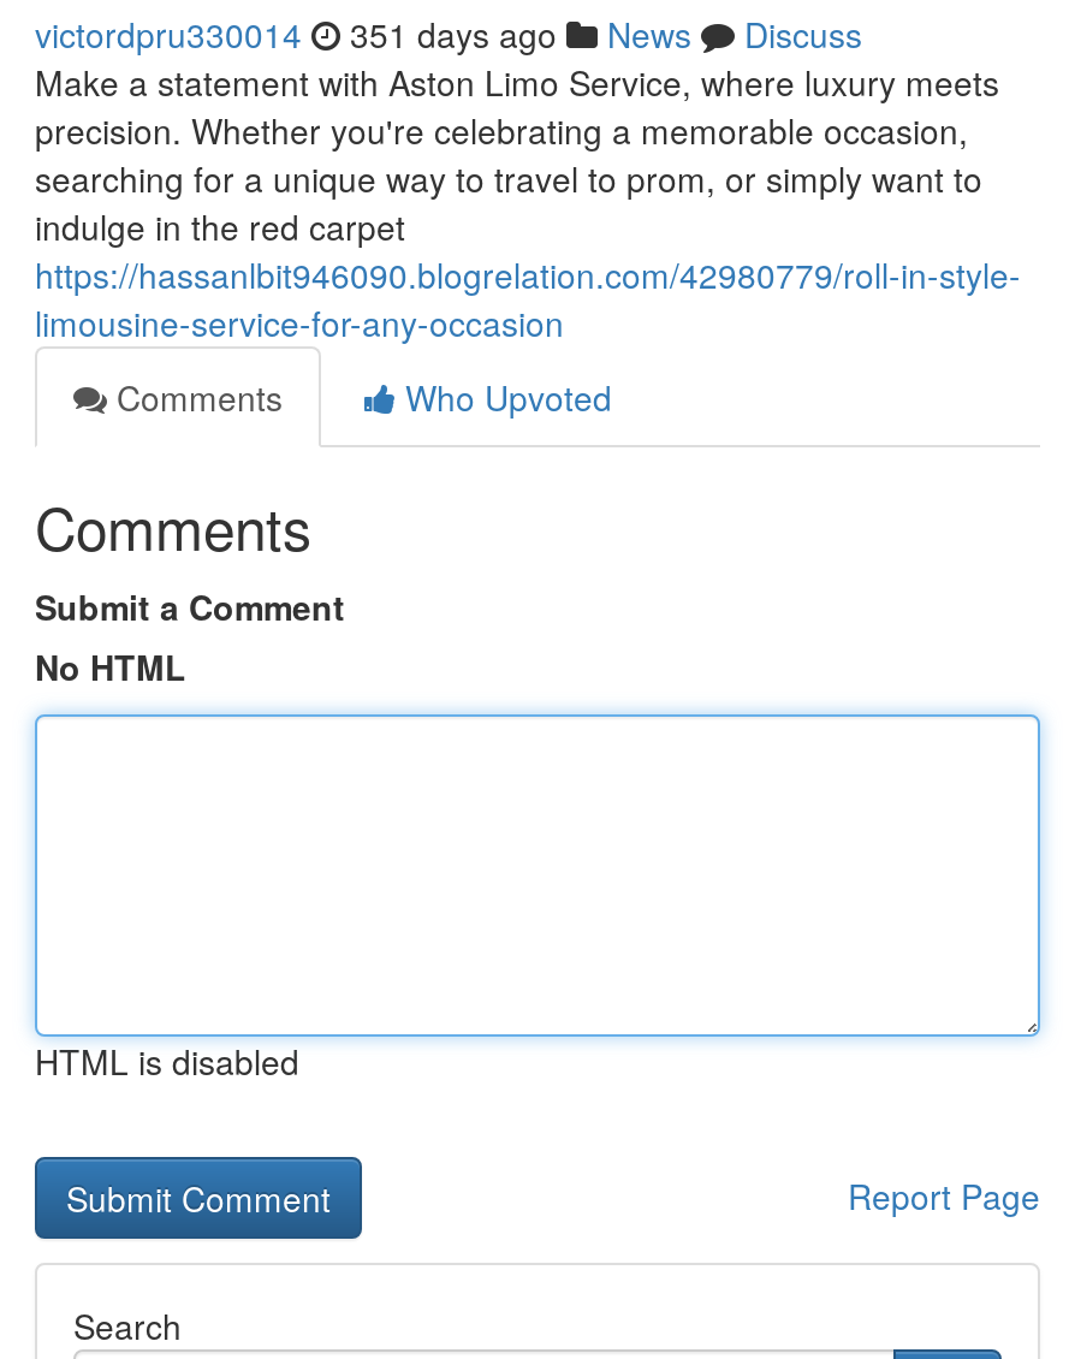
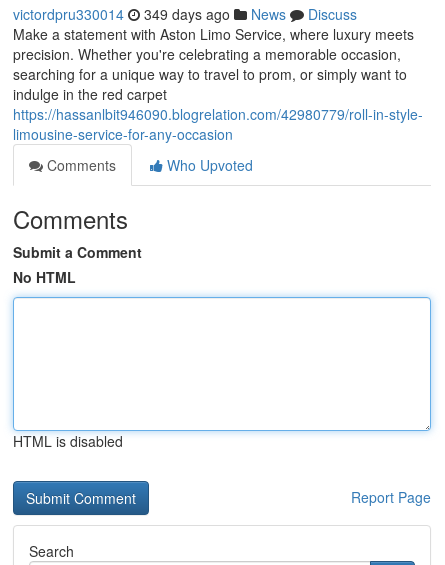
[35,10,862,58] victordpru330014 351 days ago News Discuss -> [13,4,357,24] victordpru330014 349 days ago News Discuss

